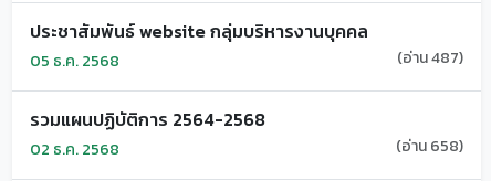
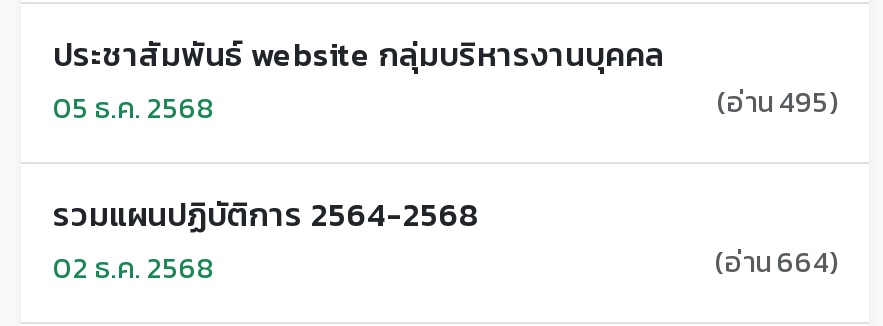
[397,46,463,70] (อ่าน 487) -> [717,82,837,124] (อ่าน 495)
[396,135,463,158] (อ่าน 658) -> [715,242,837,284] (อ่าน 664)

